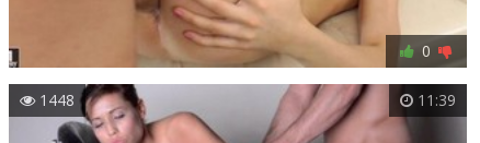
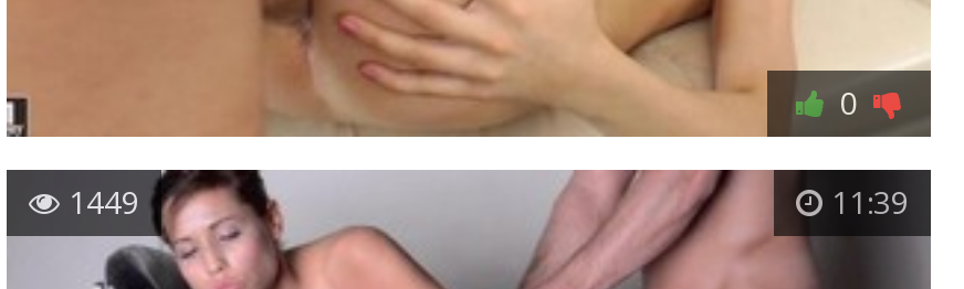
[35,90,75,111] 1448 -> [60,182,139,224] 1449

